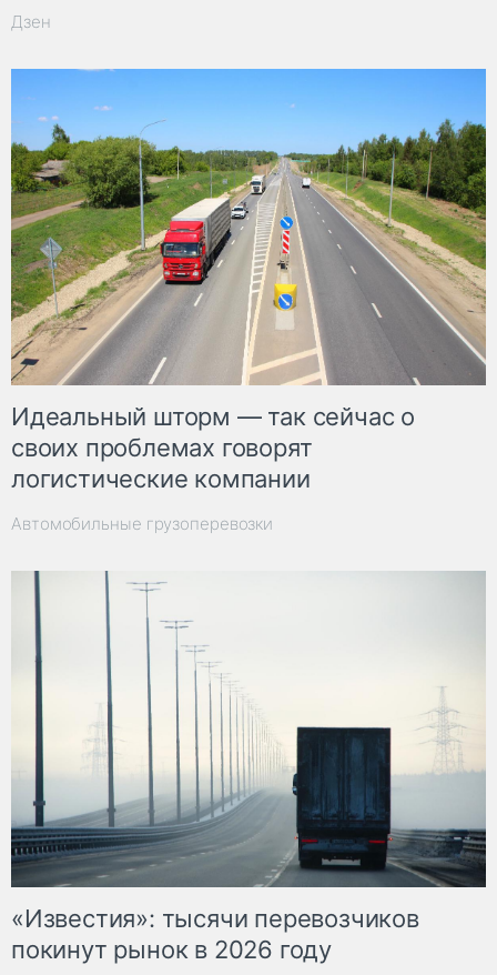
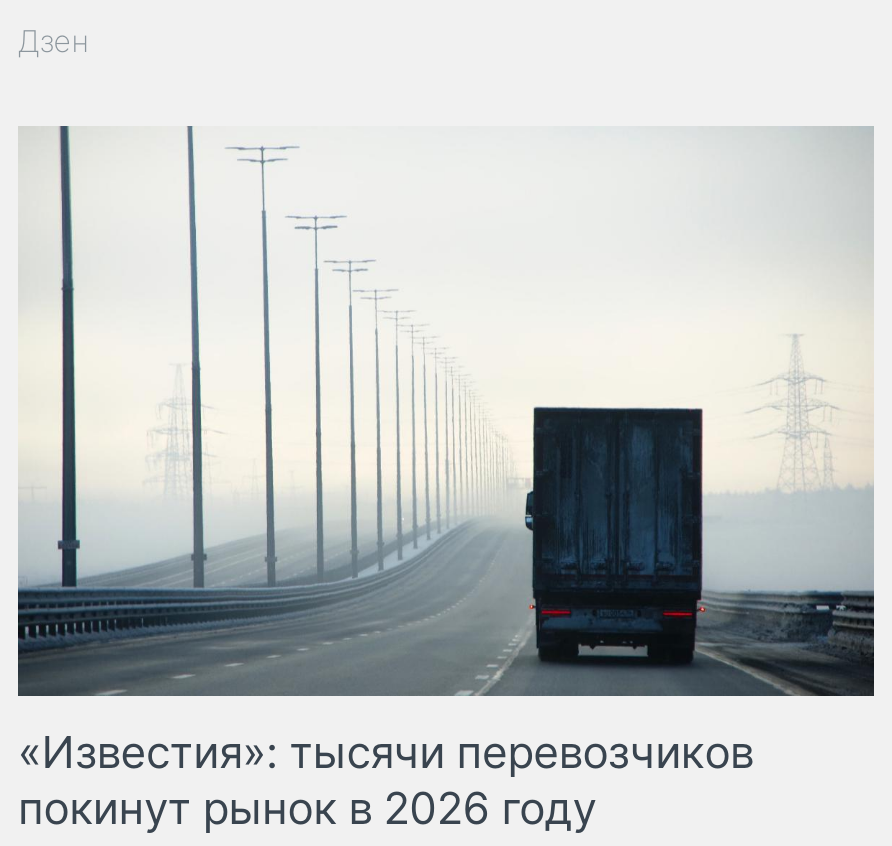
[10,68,487,534] [image] | Идеальный шторм — так сейчас о | своих проблемах говорят | логистические компании | Автомобильные грузоперевозки -> none

